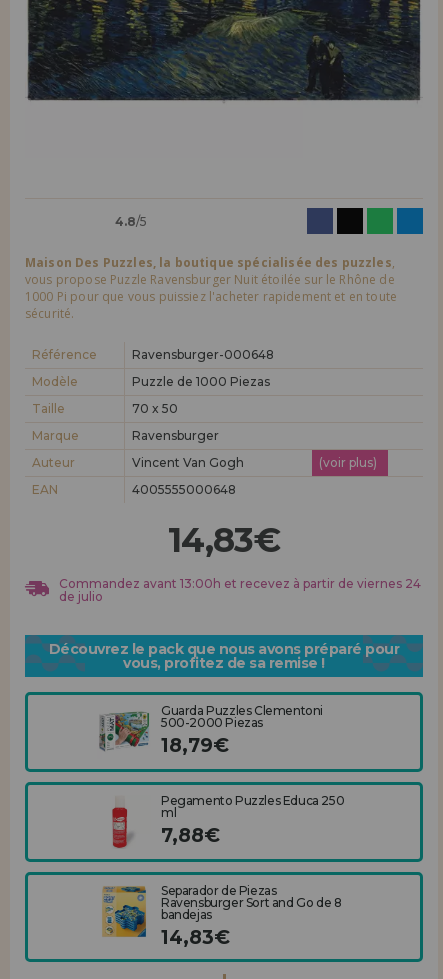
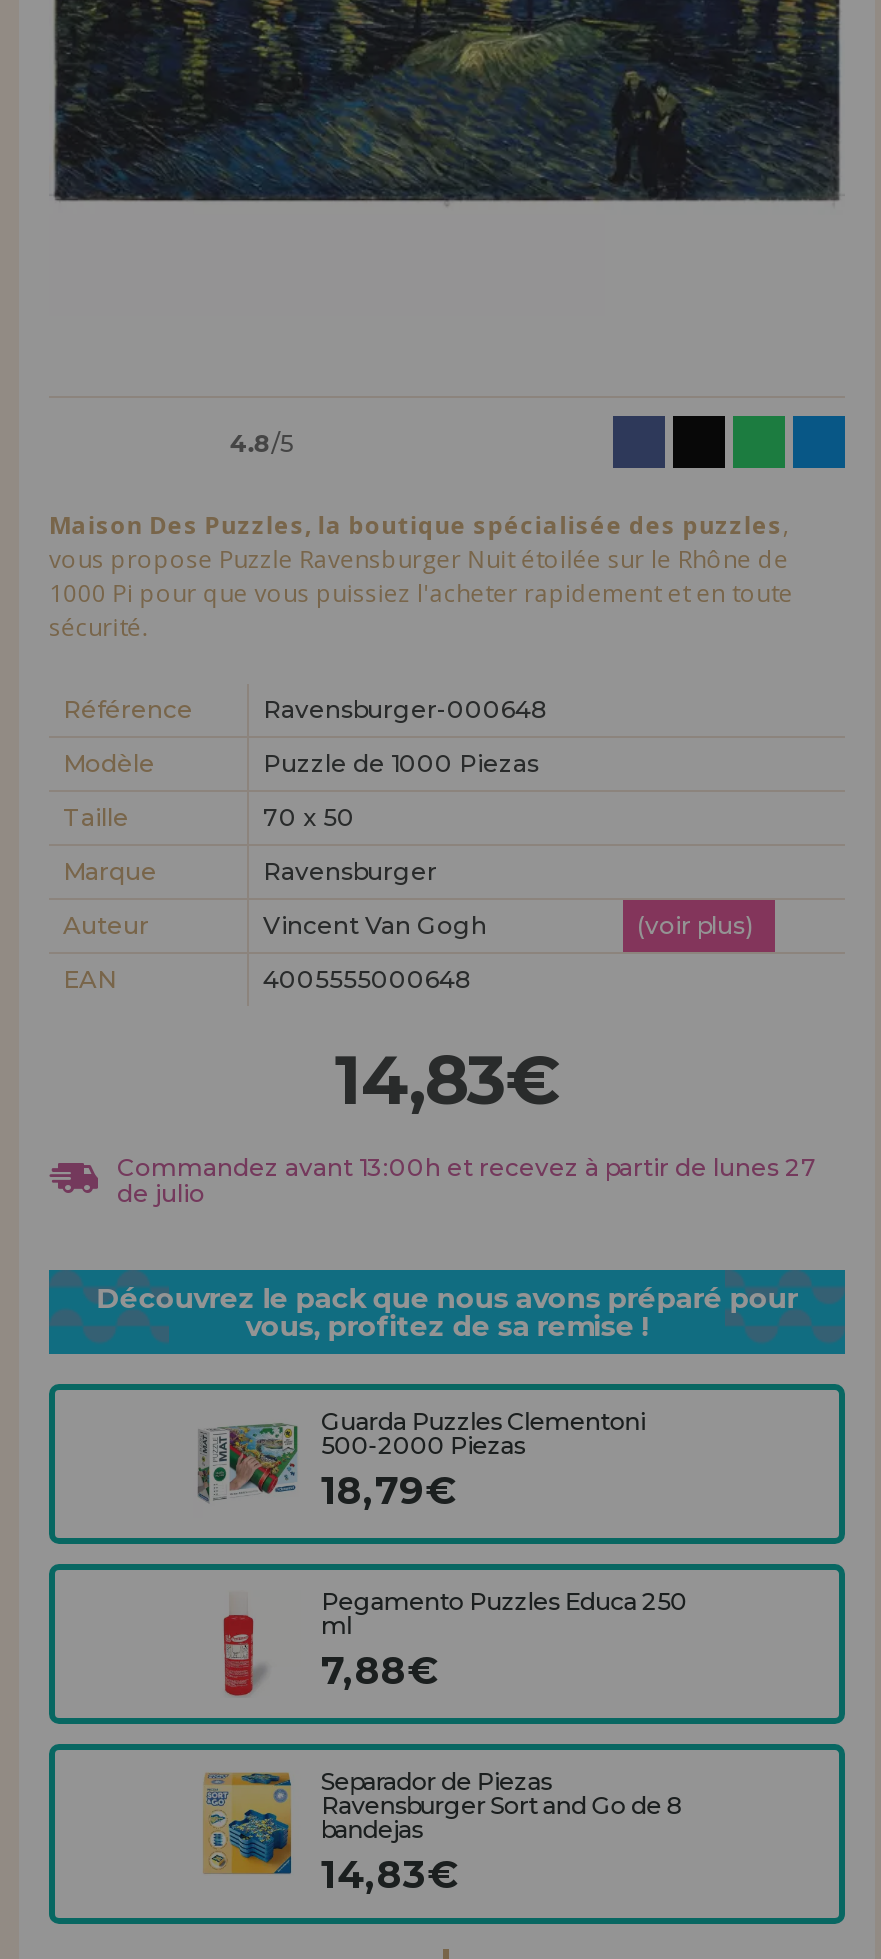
[59,576,421,591] Commandez avant 13:00h et recevez à partir de viernes 24 -> [117,1152,817,1182] Commandez avant 13:00h et recevez à partir de lunes 27

